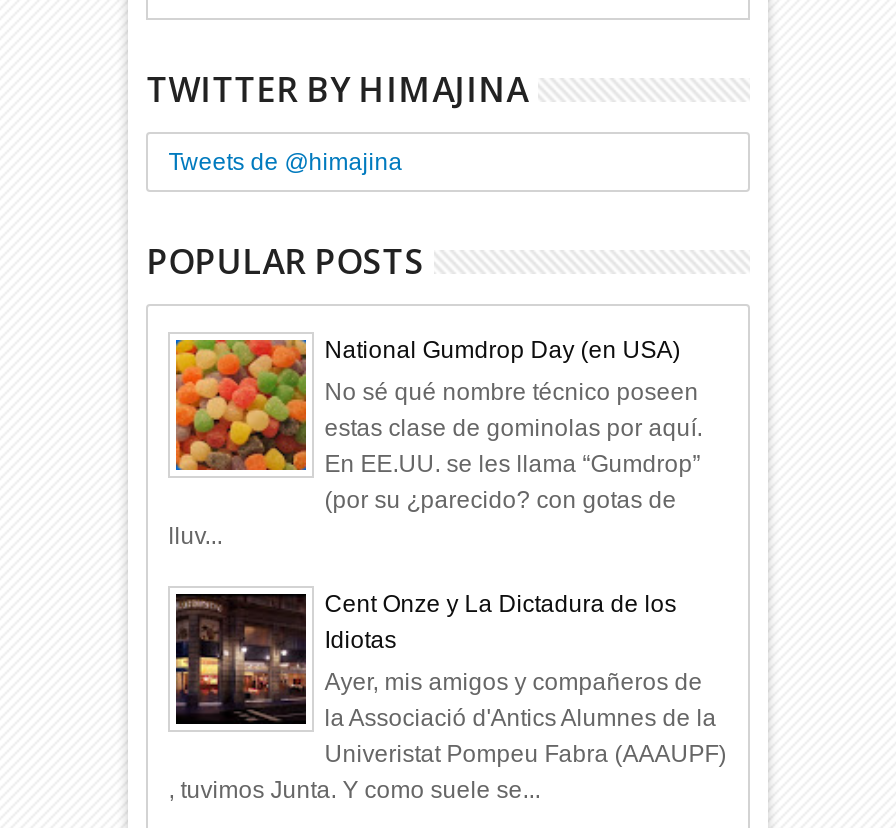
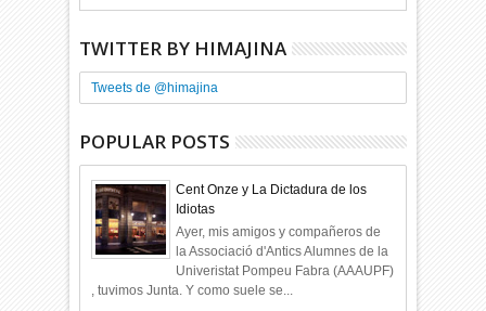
[168,336,702,549] [image] | National Gumdrop Day (en USA) | No sé qué nombre técnico poseen | estas clase de gominolas por aquí. | En EE.UU. se les llama “Gumdrop” | (por su ¿parecido? con gotas de | lluv... -> none

